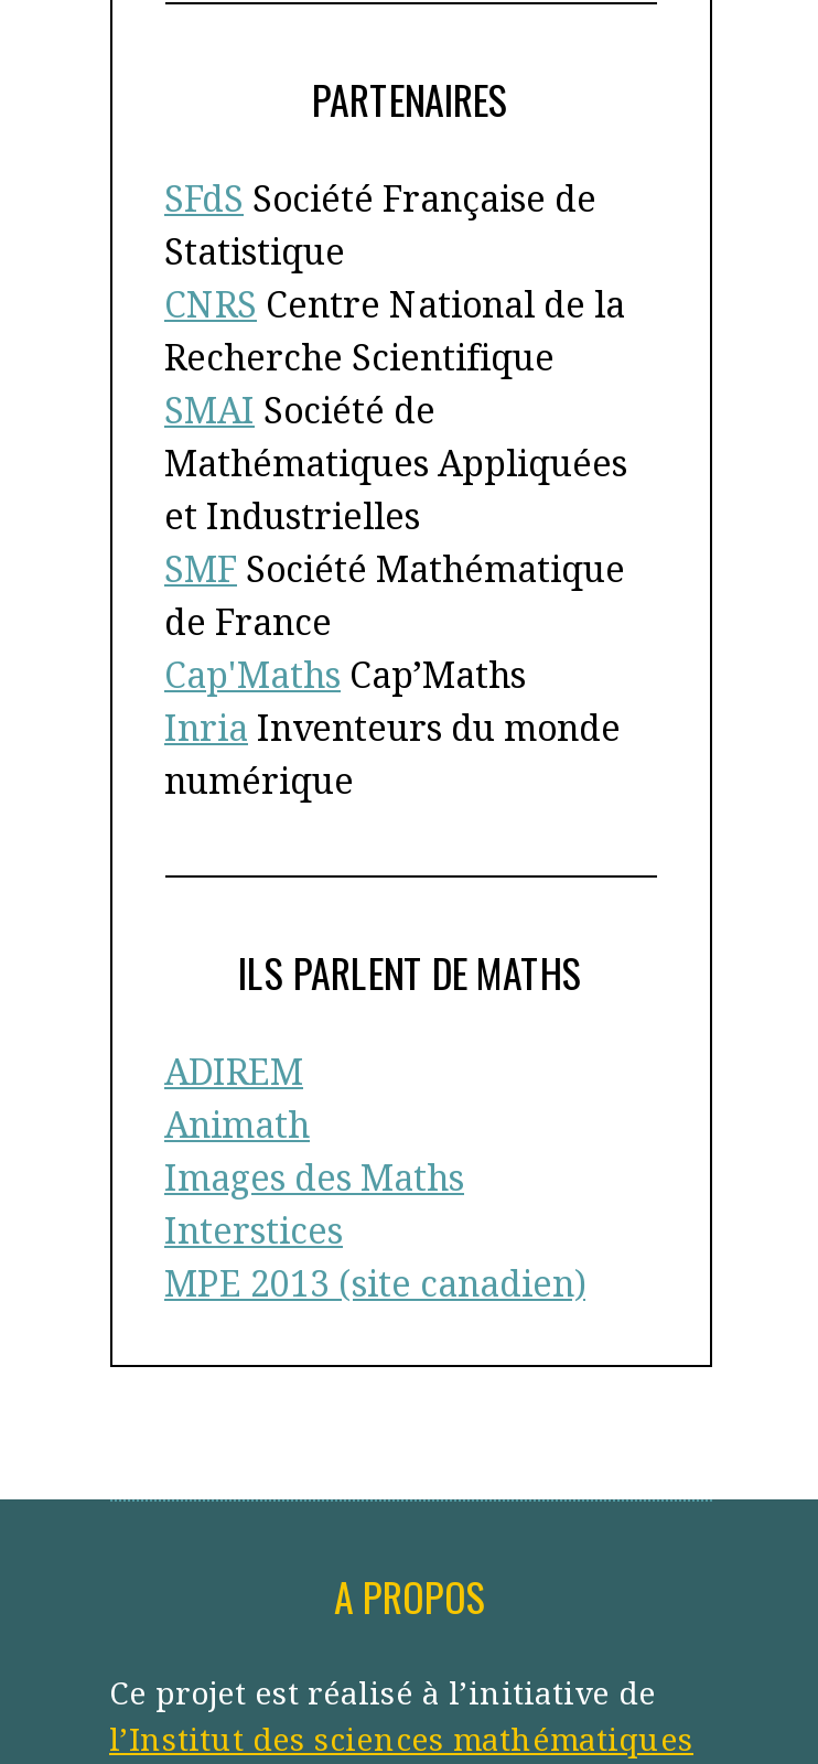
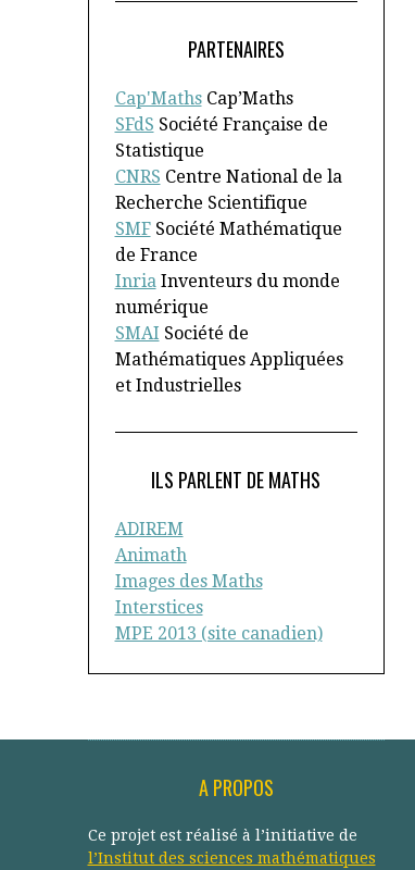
moved [164,179,625,380] -> [115,114,342,213]: SFdS Société Française de | Statistique | CNRS Centre National de la | Recherche Scientifique
moved [164,391,627,538] -> [115,323,343,396]: SMAI Société de | Mathématiques Appliquées | et Industrielles
moved [164,549,625,803] -> [115,219,342,318]: SMF Société Mathématique | de France | Inria Inventeurs du monde | numérique
moved [164,655,526,697] -> [115,88,293,109]: Cap'Maths Cap’Maths

